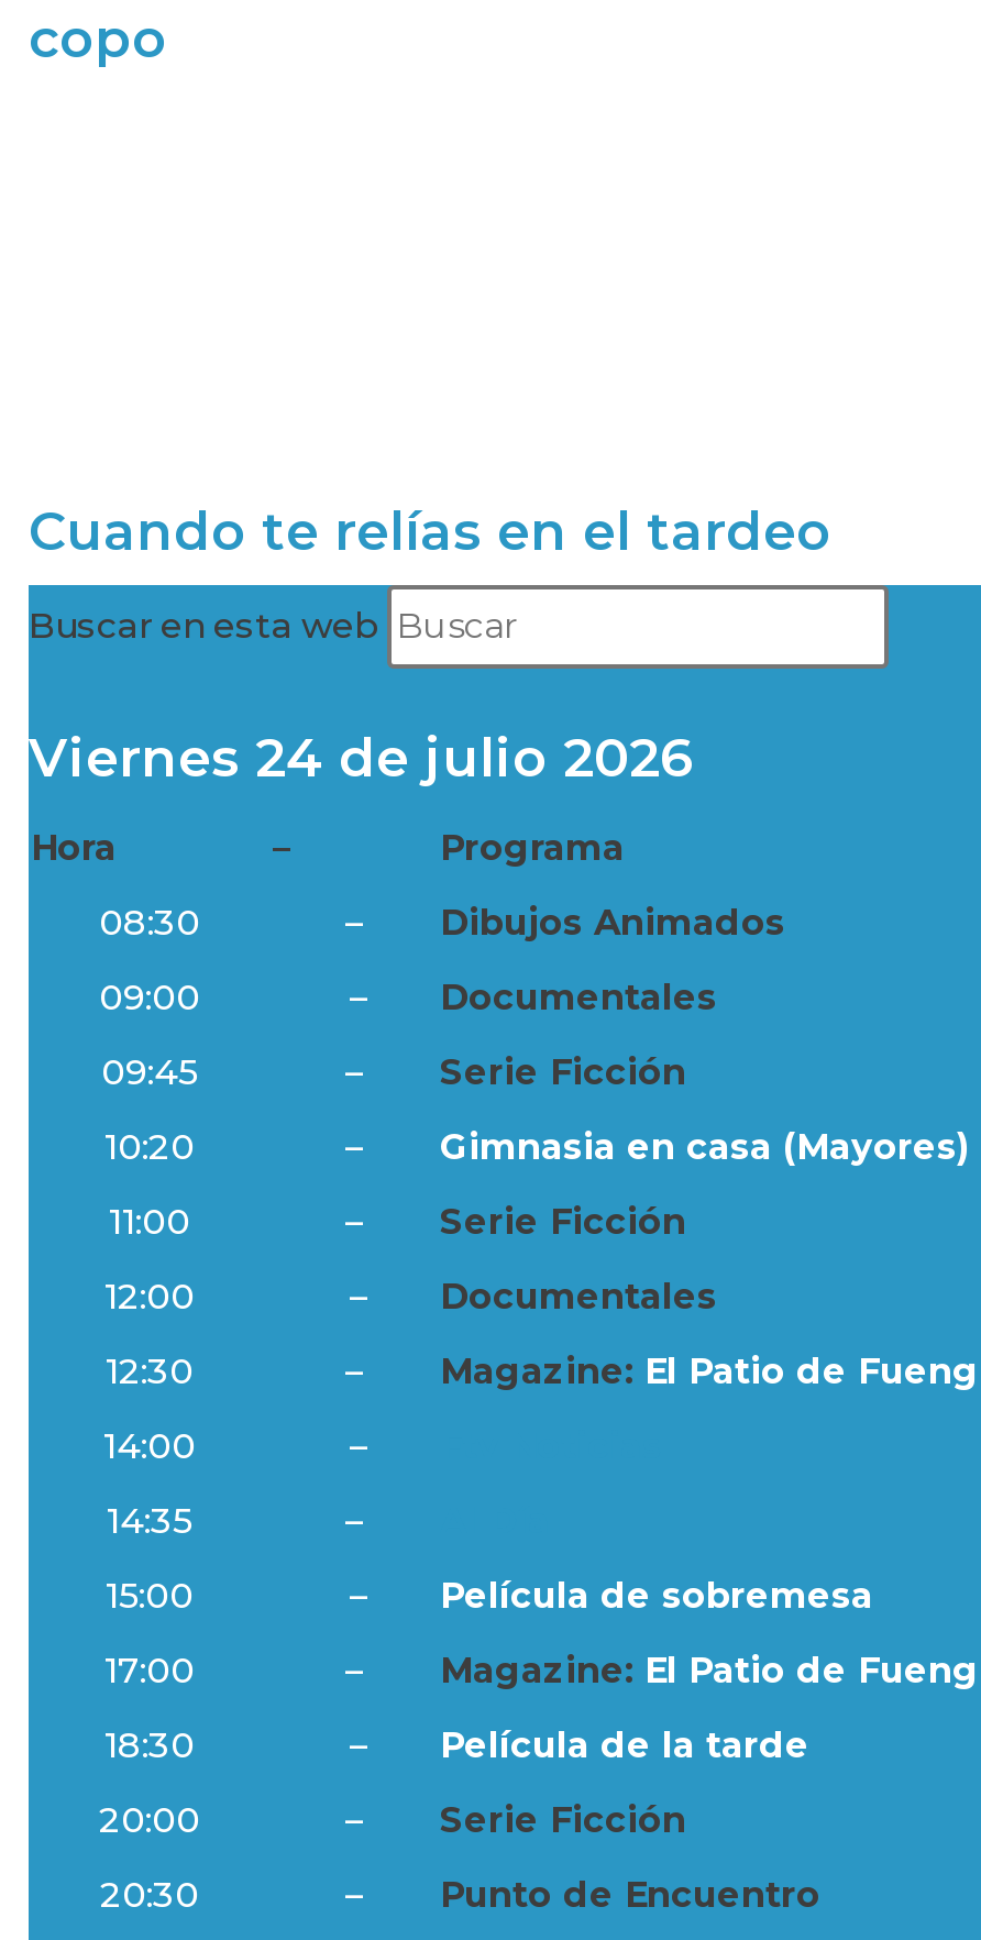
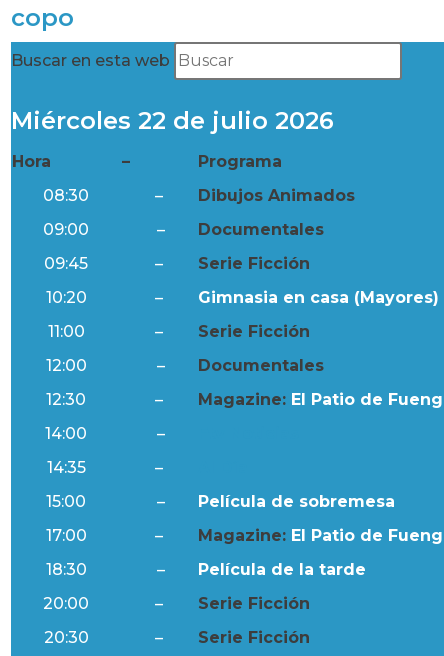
[29,498,831,562] Cuando te relías en el tardeo -> none
[29,725,693,789] Viernes 24 de julio 2026 -> [11,106,334,135] Miércoles 22 de julio 2026
[440,1873,820,1915] Punto de Encuentro -> [198,628,310,647] Serie Ficción

